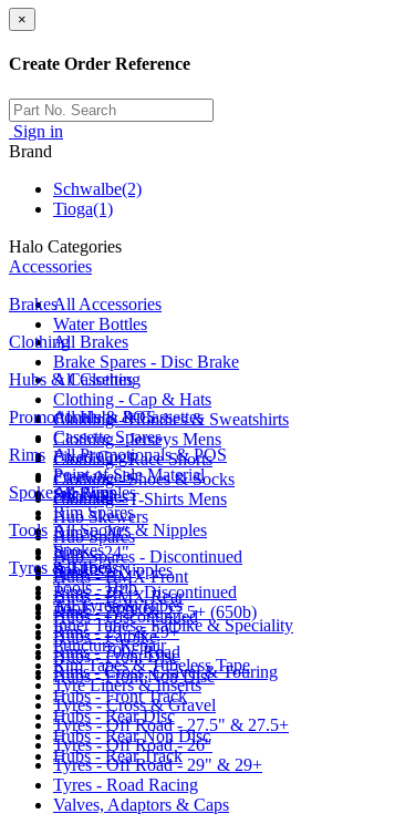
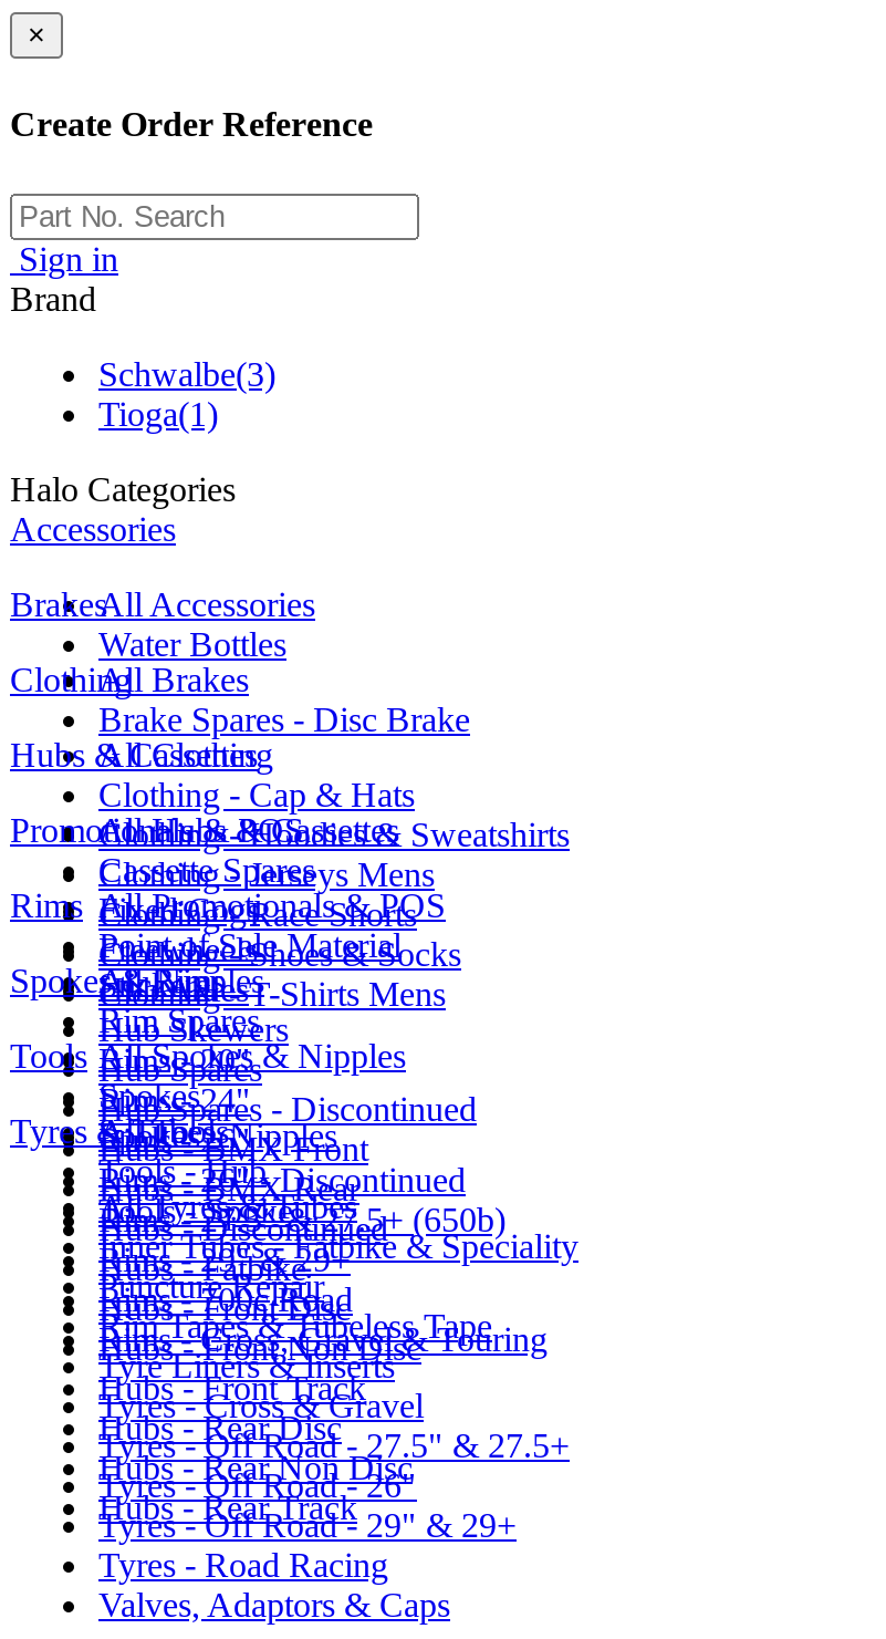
[53,179,142,198] Schwalbe(2) -> [98,354,275,392] Schwalbe(3)

